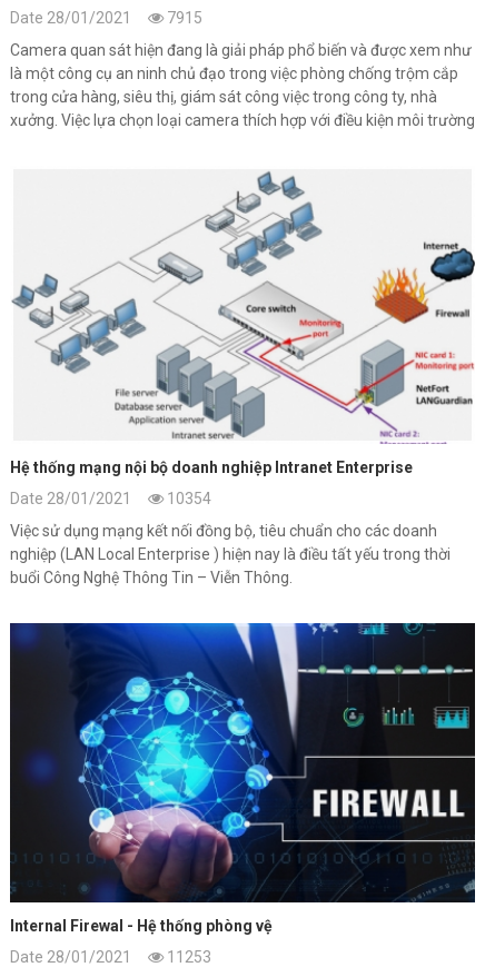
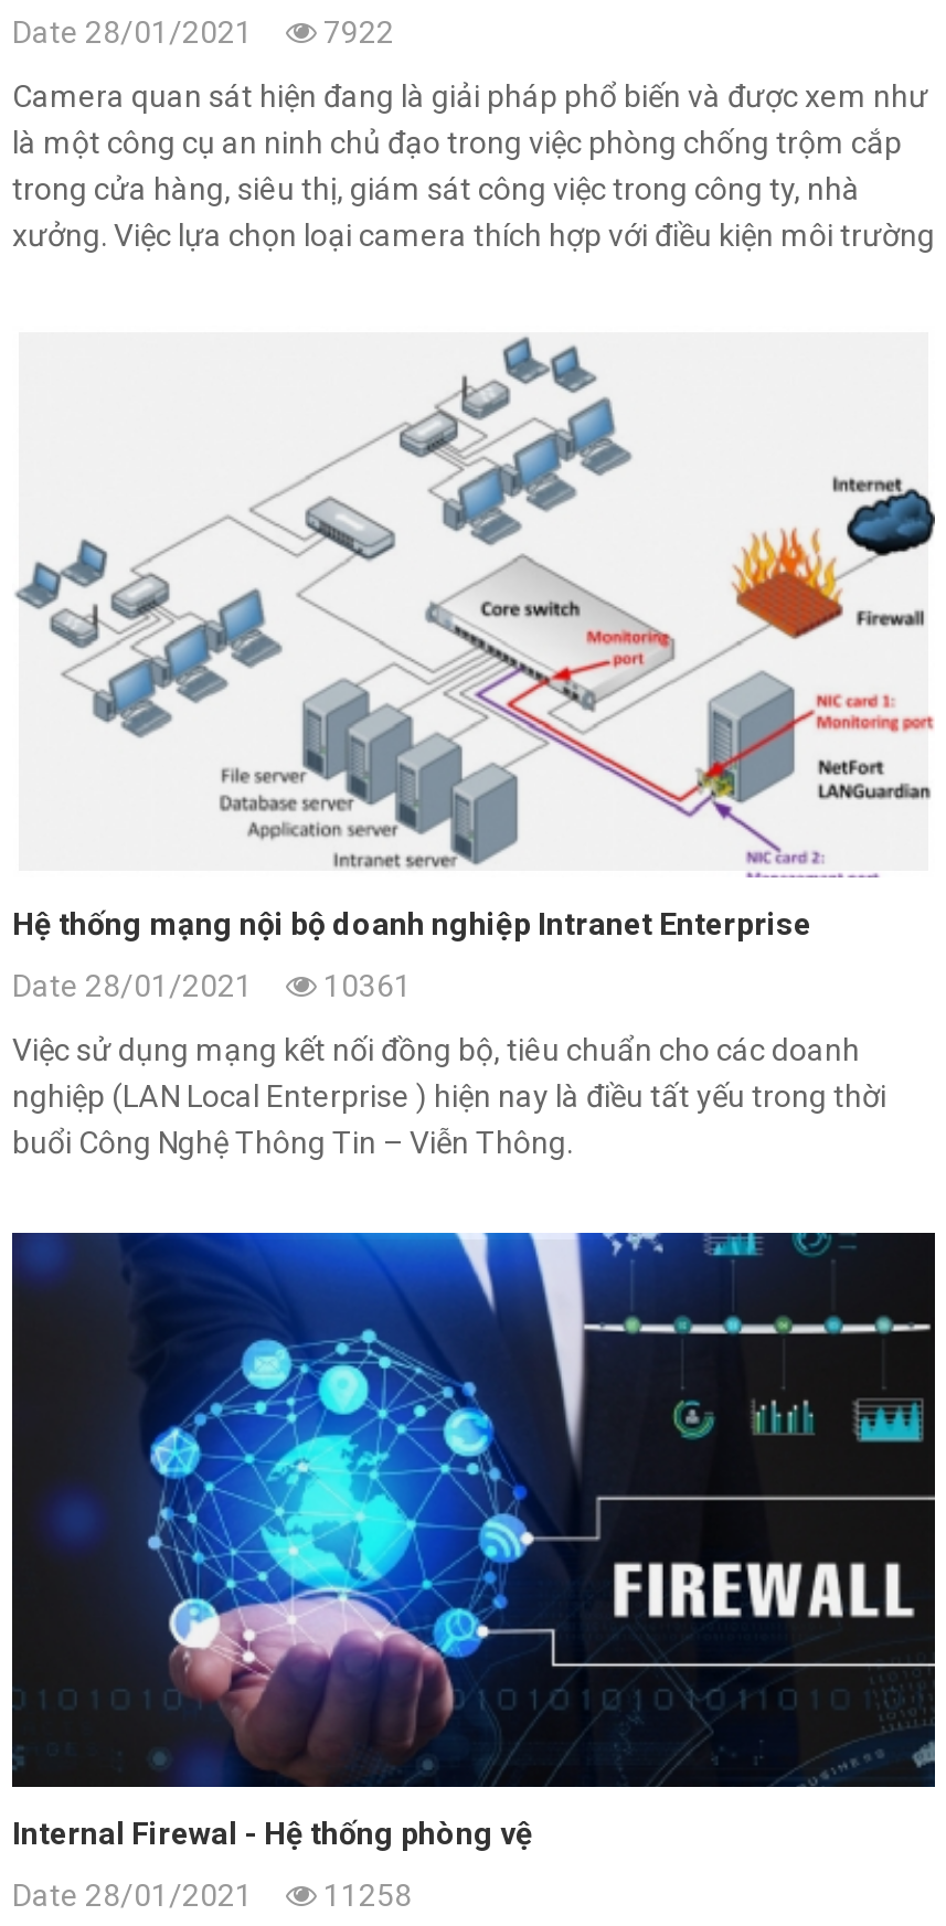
[10,8,202,26] Date 28/01/2021 7915 -> [12,13,394,49] Date 28/01/2021 7922
[10,490,211,508] Date 28/01/2021 10354 -> [12,969,412,1004] Date 28/01/2021 10361
[10,948,211,966] Date 28/01/2021 11253 -> [12,1878,412,1913] Date 28/01/2021 11258

